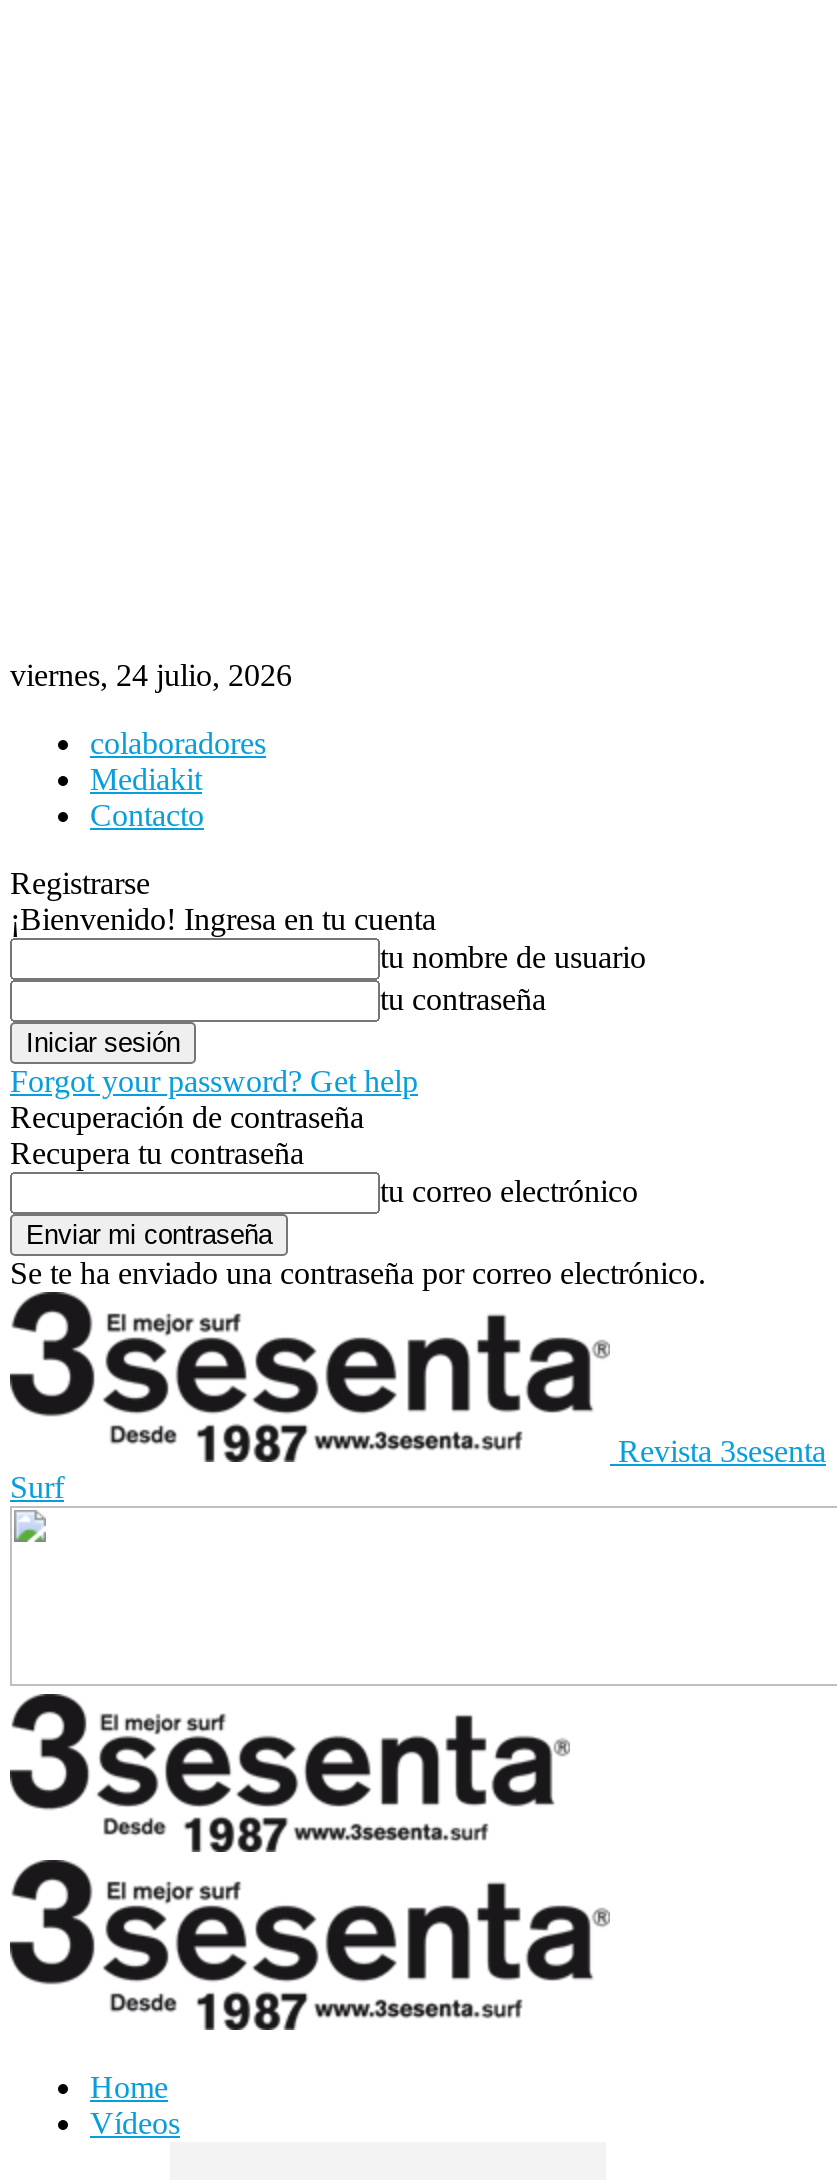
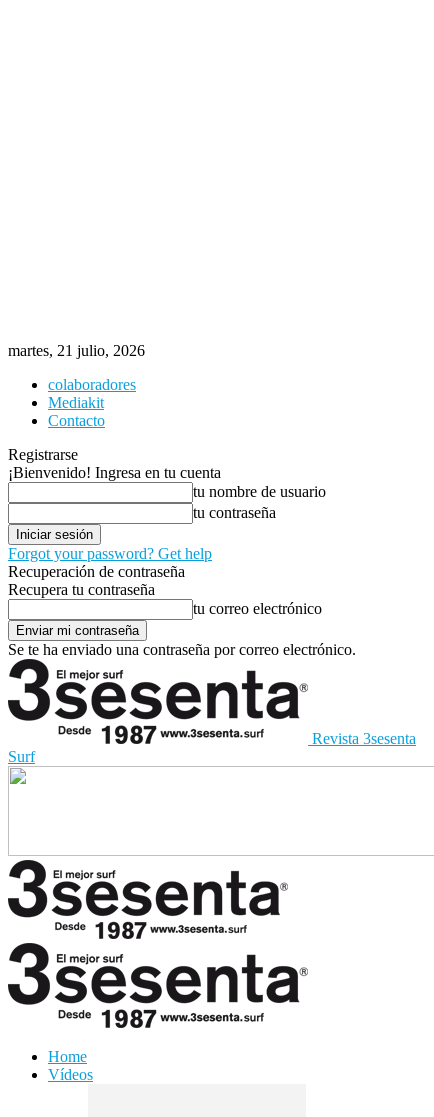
[10,658,292,692] viernes, 24 julio, 2026 -> [8,342,145,359] martes, 21 julio, 2026

